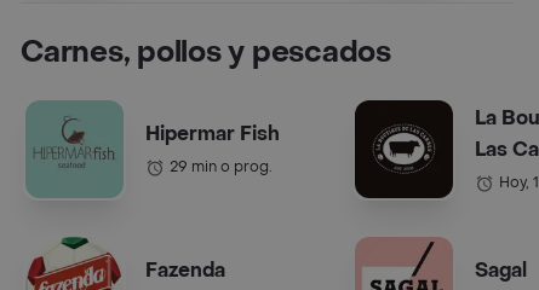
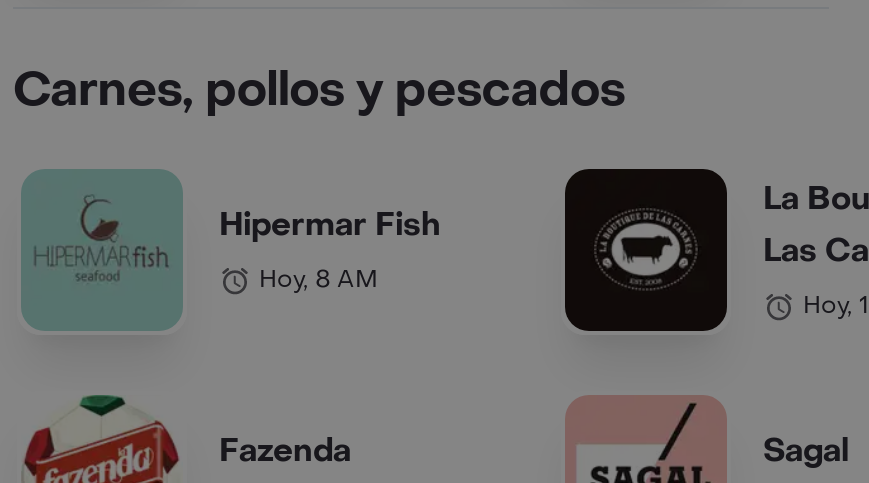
[170,157,273,176] 29 min o prog. -> [259,263,377,295] Hoy, 8 AM

